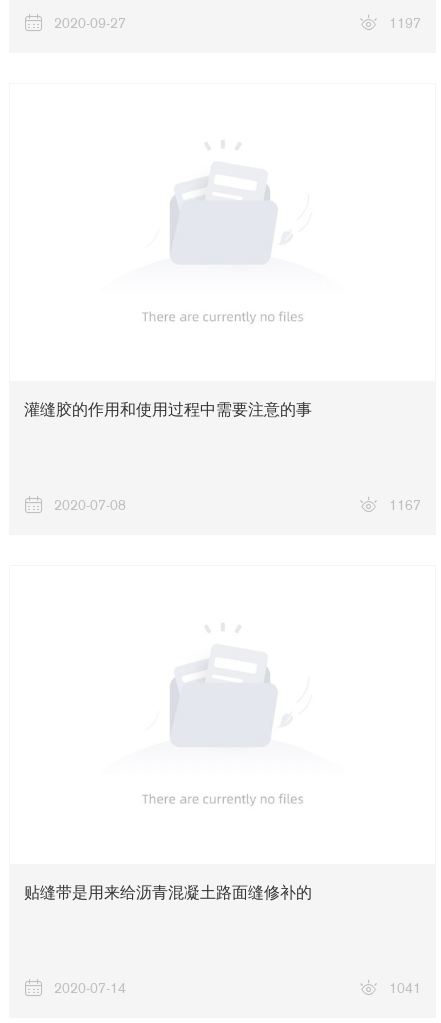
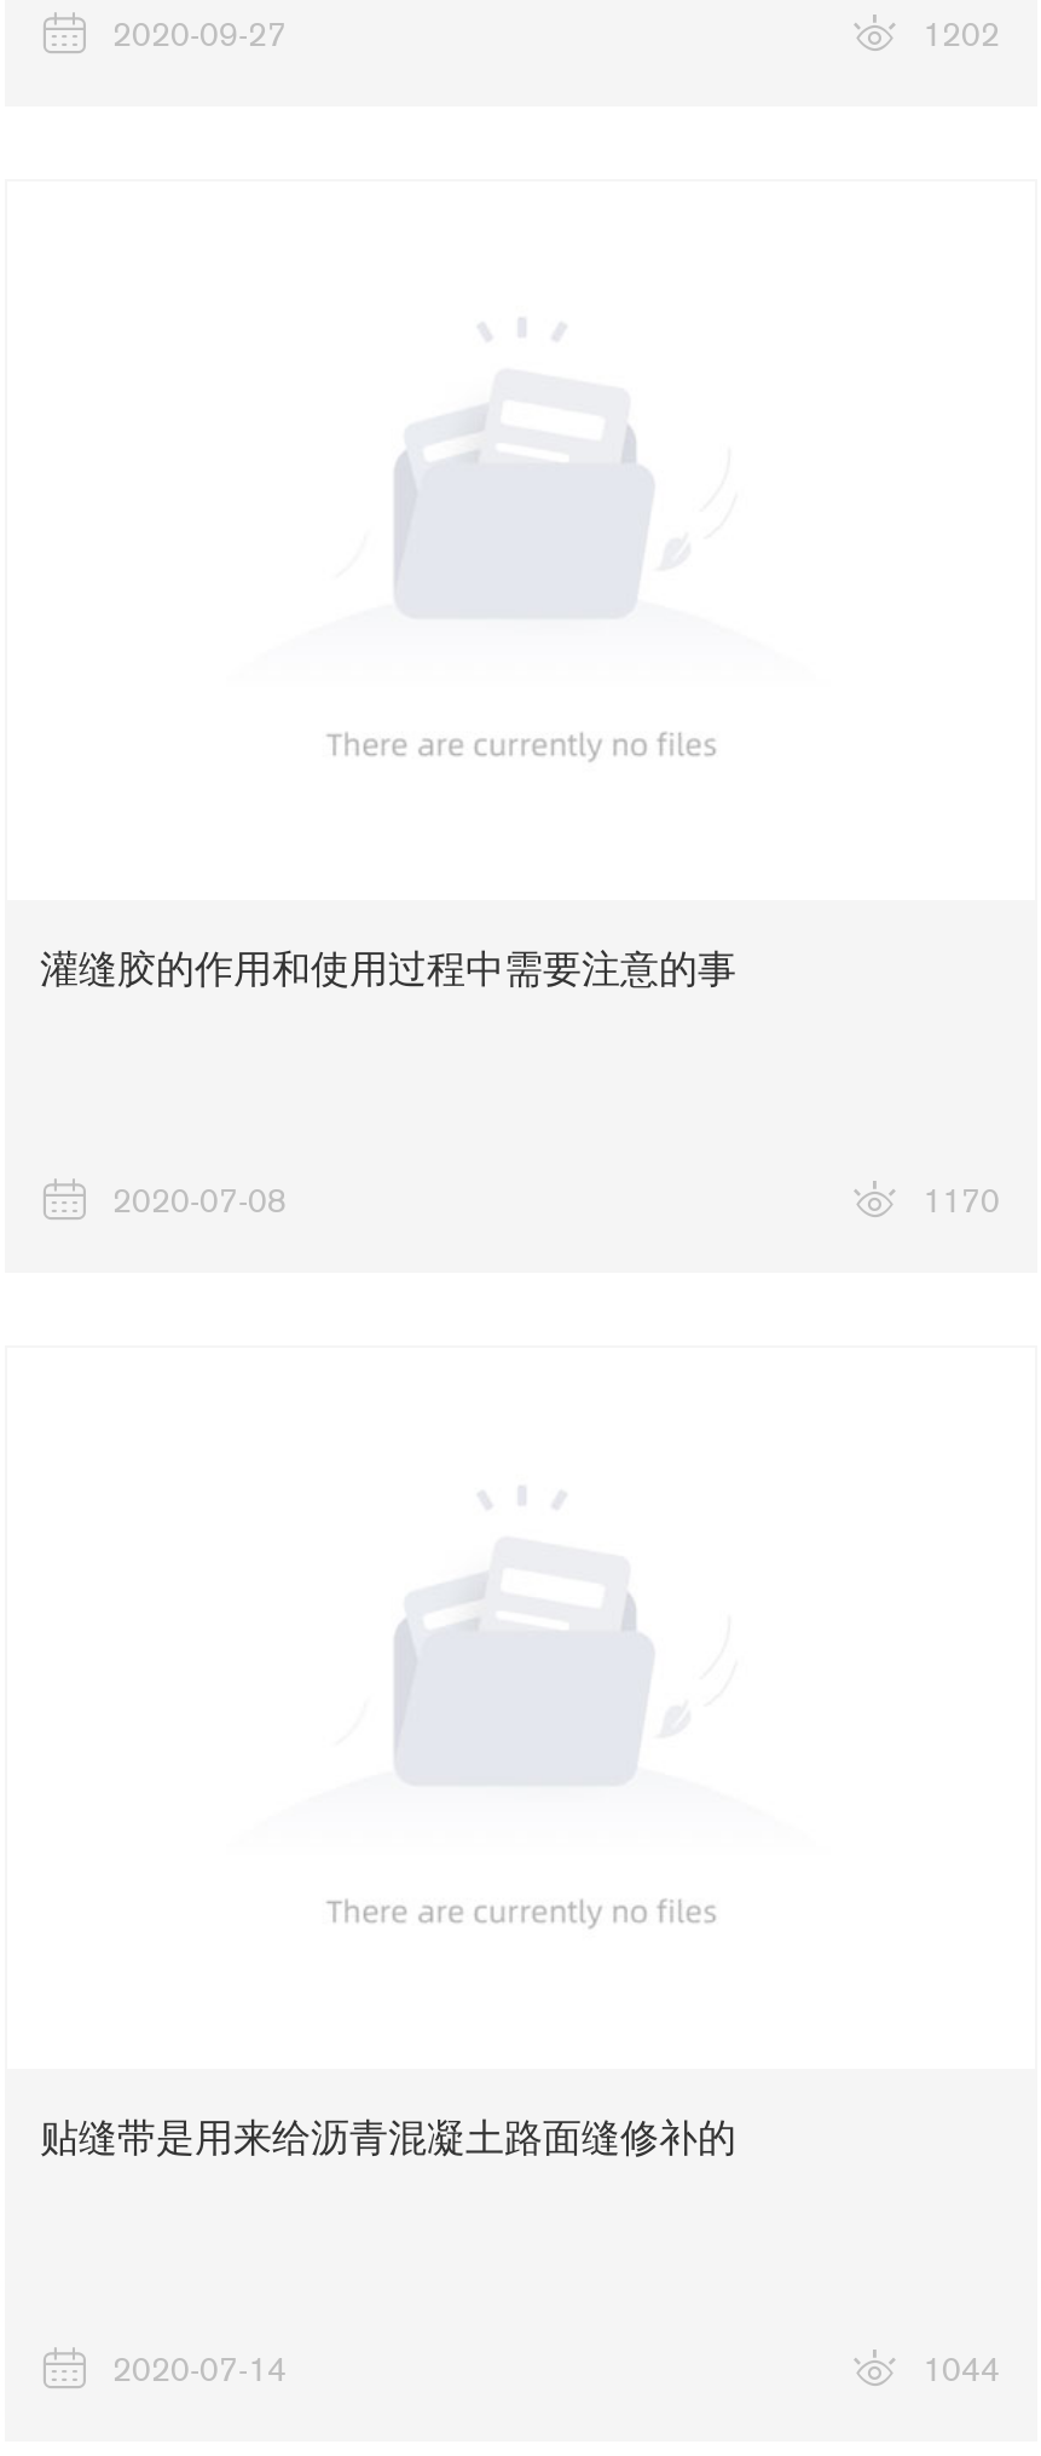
[388,14,420,32] 1197 -> [923,12,1000,56] 1202
[388,496,420,514] 1167 -> [923,1179,1000,1223] 1170
[388,979,420,997] 1041 -> [923,2346,1000,2390] 1044

